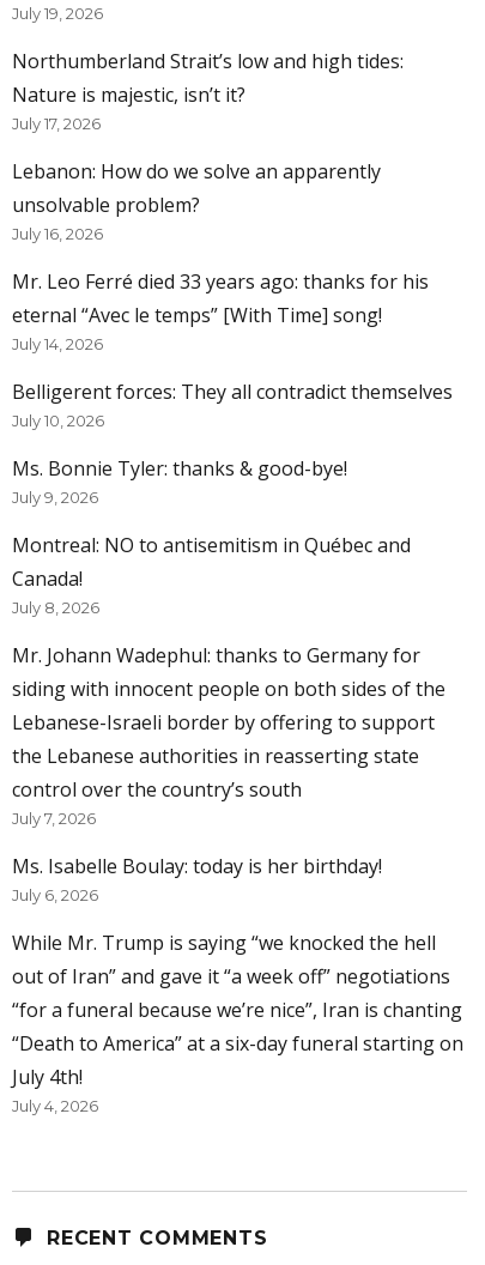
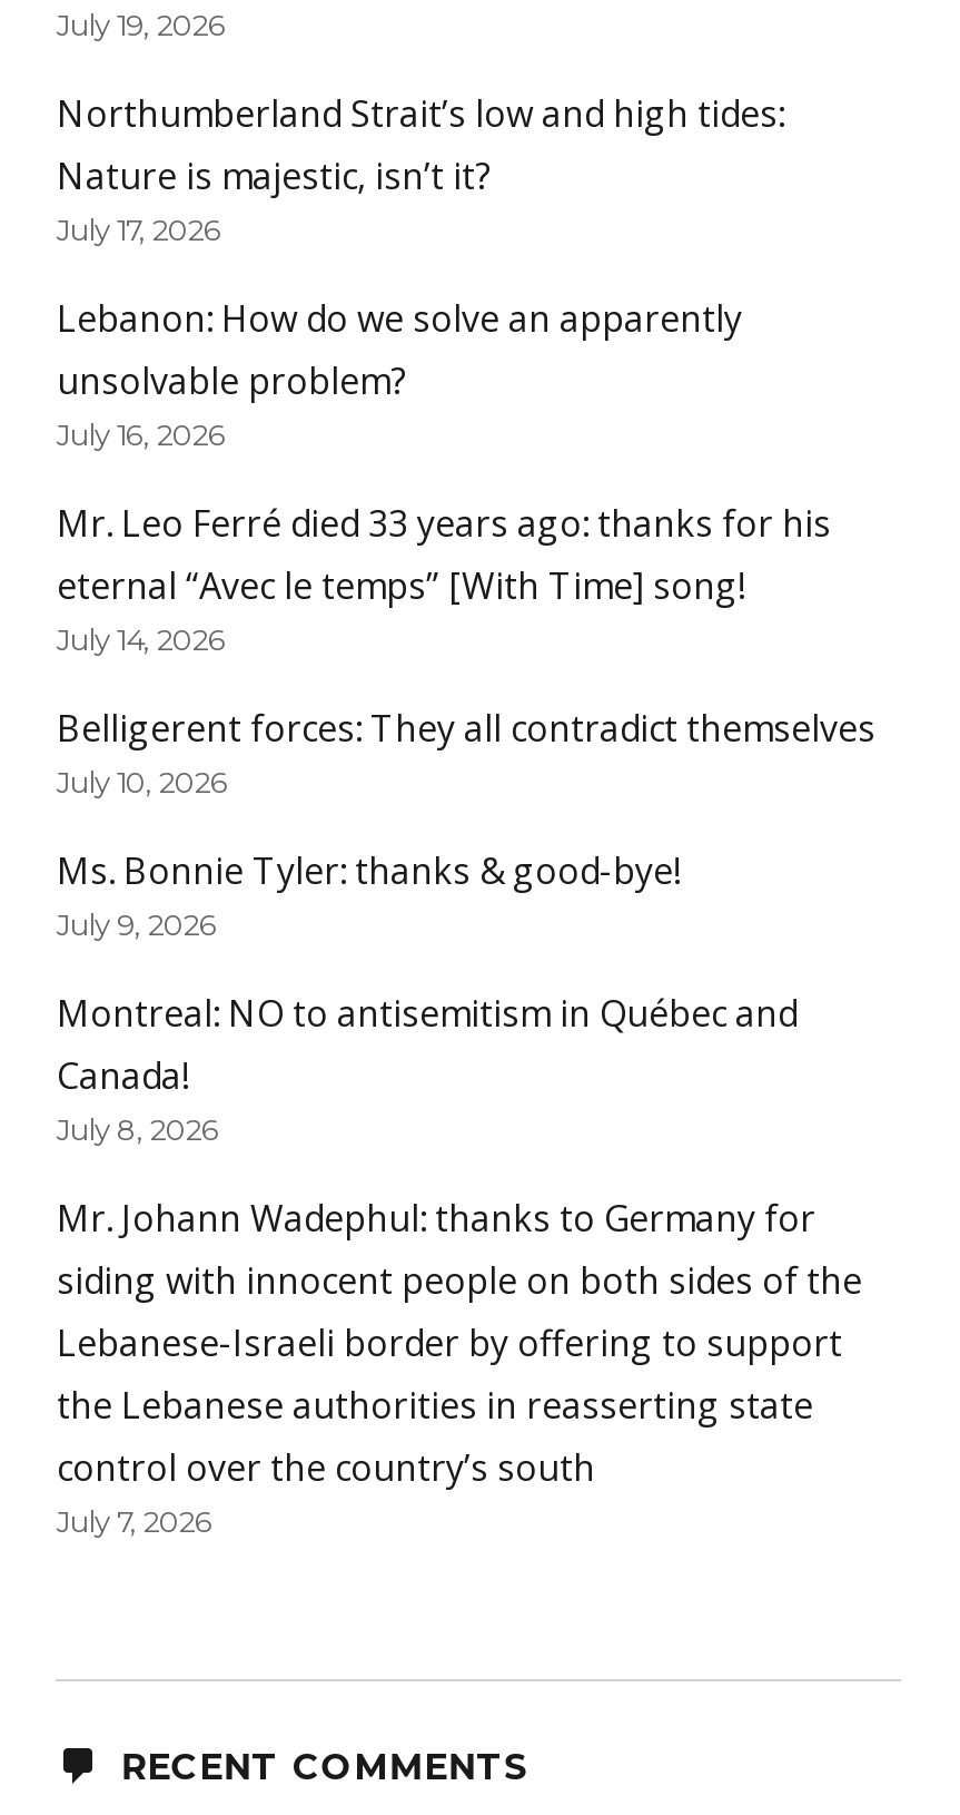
[13,854,464,1116] Ms. Isabelle Boulay: today is her birthday! | July 6, 2026 | While Mr. Trump is saying “we knocked the hell | out of Iran” and gave it “a week off” negotiations | “for a funeral because we’re nice”, Iran is chanting | “Death to America” at a six-day funeral starting on | July 4th! | July 4, 2026 -> none

